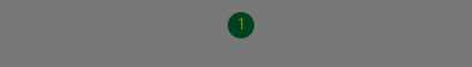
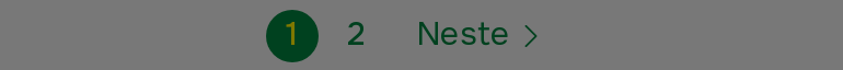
none -> [347,12,510,56] 2 | Neste

